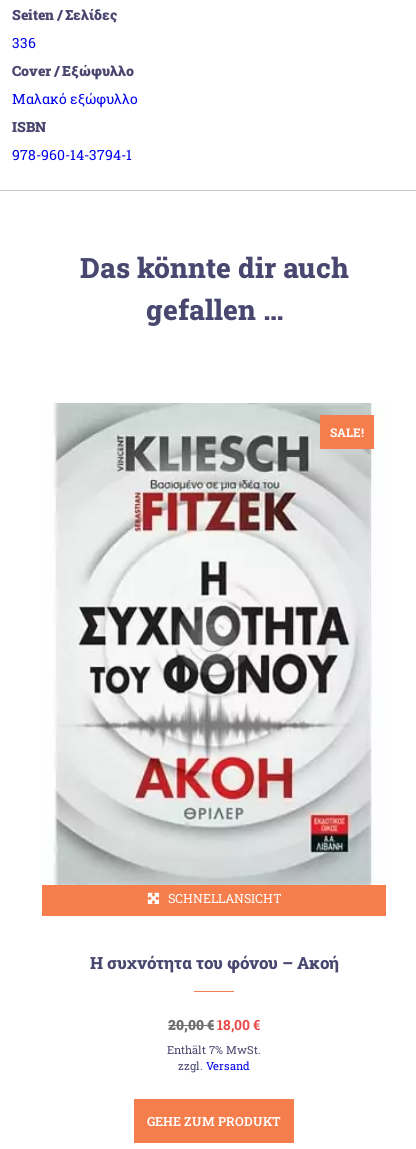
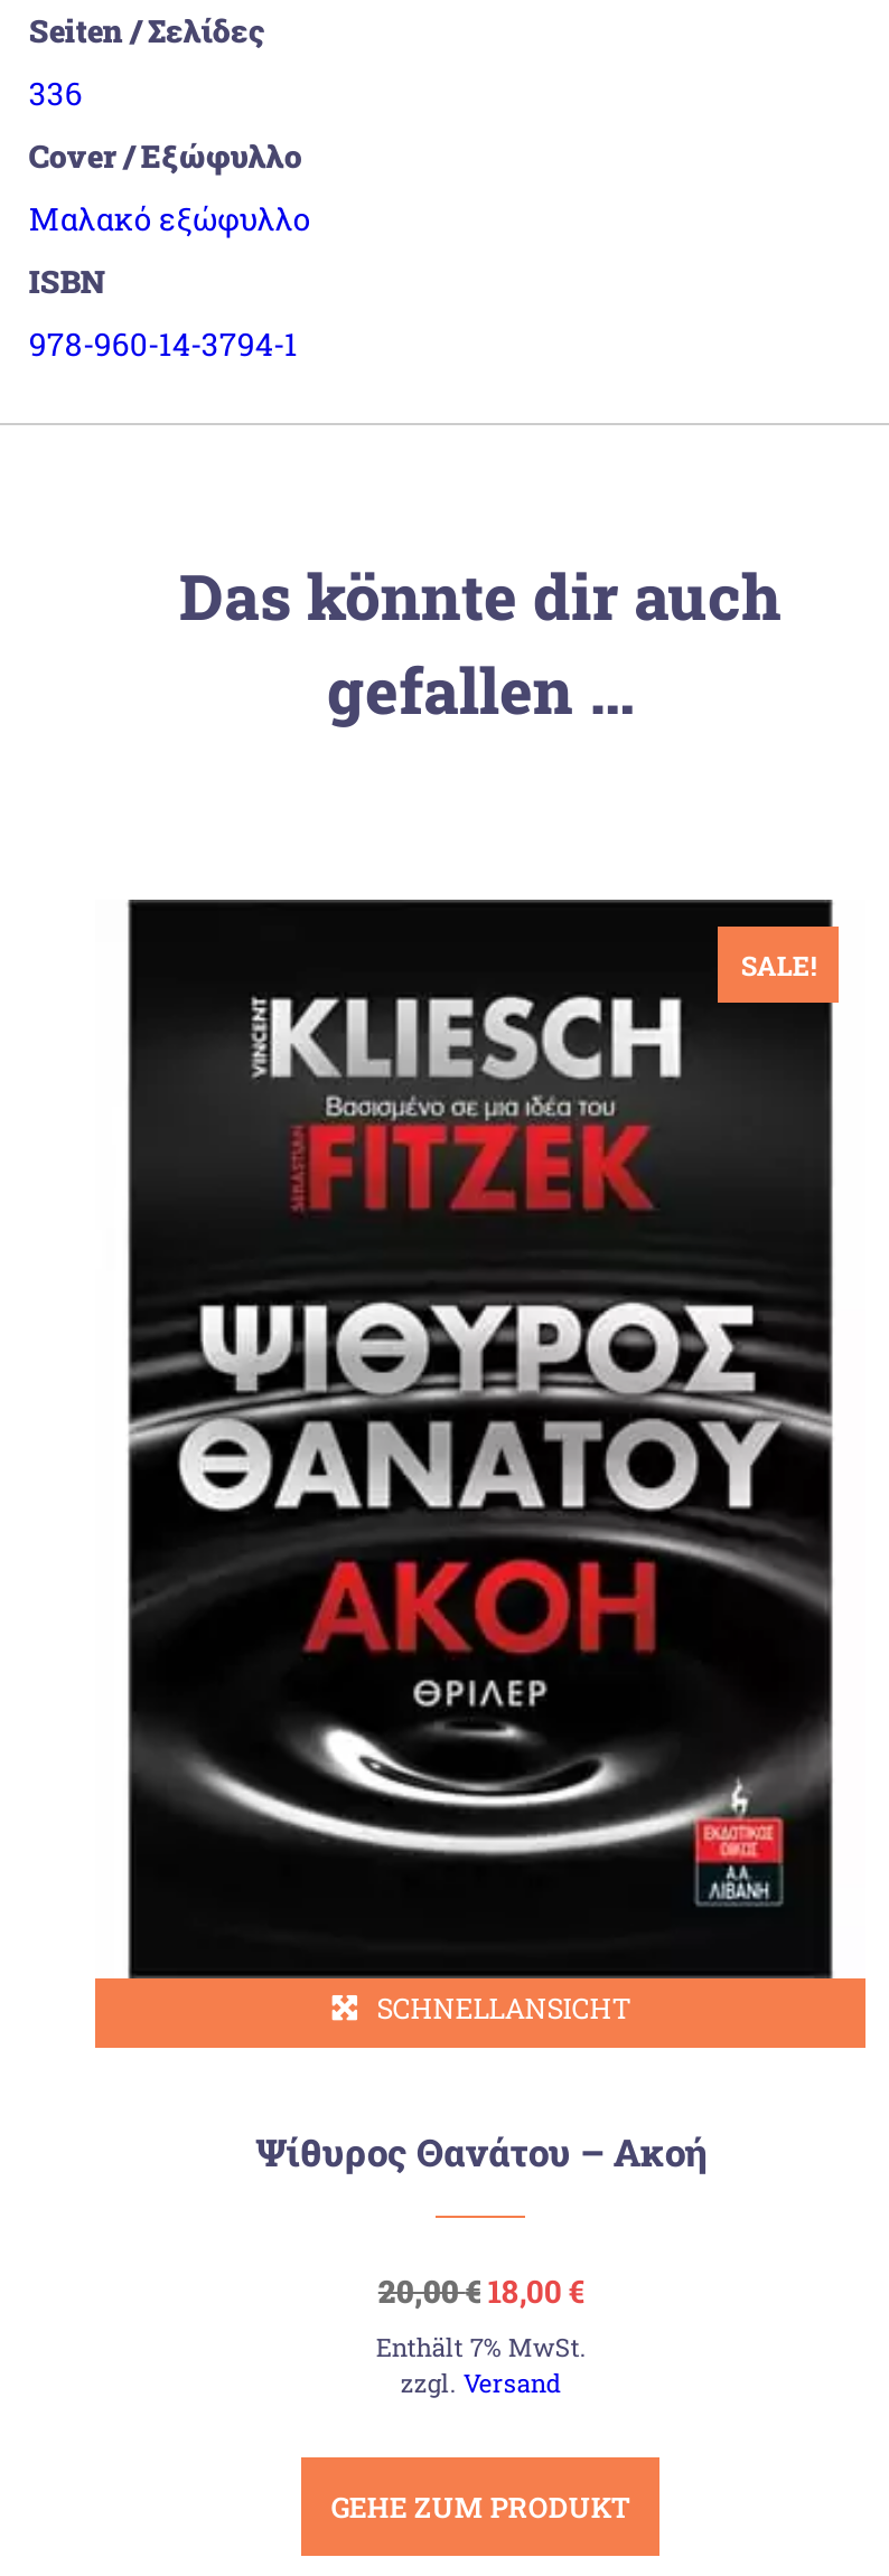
[56,403,371,886] [image] -> [127,897,834,1981] [image]
[90,951,339,974] Η συχνότητα του φόνου – Ακοή -> [255,2125,707,2177] Ψίθυρος Θανάτου – Ακοή

